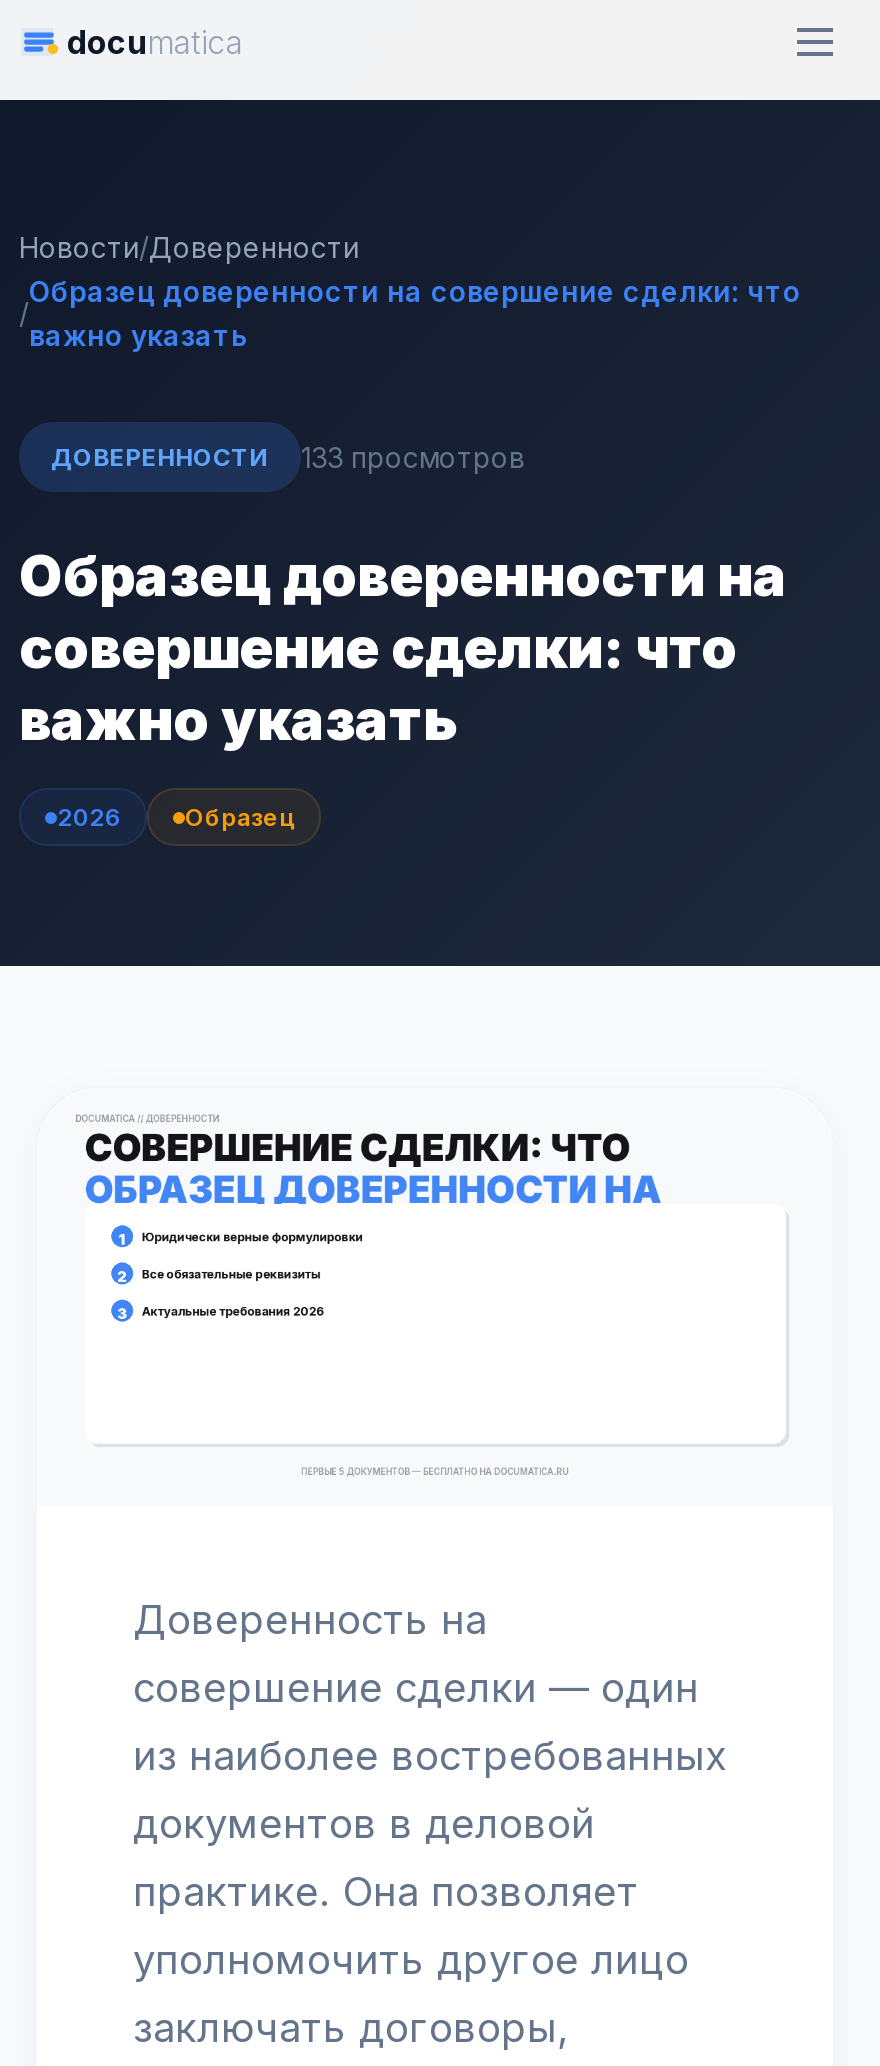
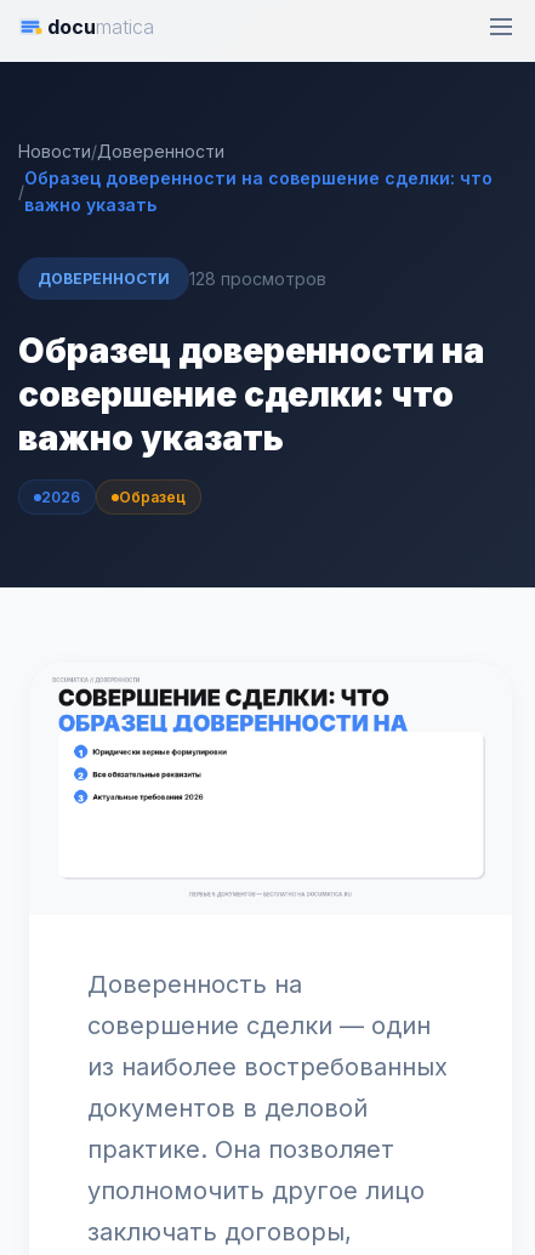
[51,439,525,473] ДОВЕРЕННОСТИ 133 просмотров -> [38,268,326,288] ДОВЕРЕННОСТИ 128 просмотров

